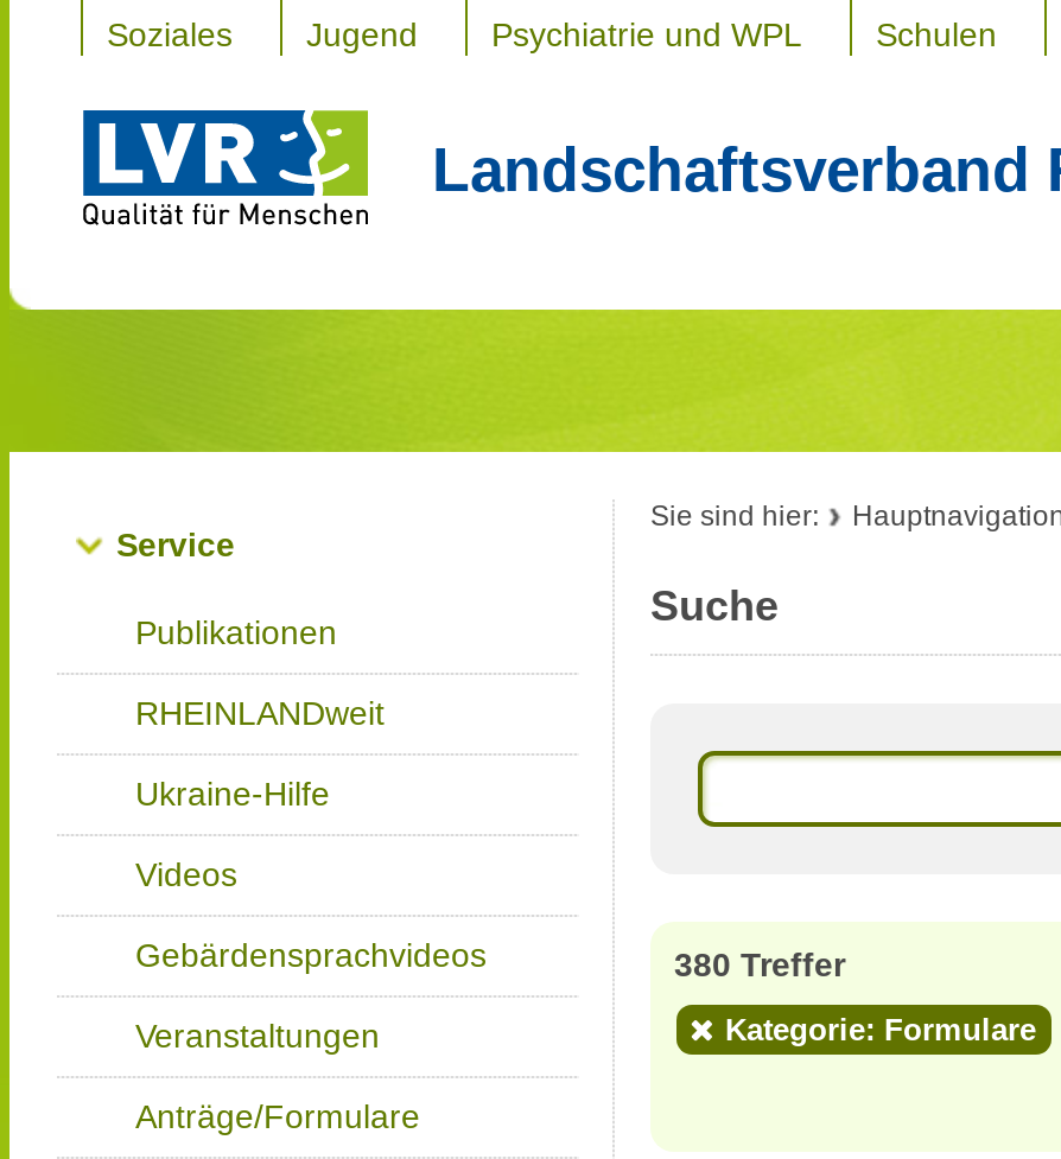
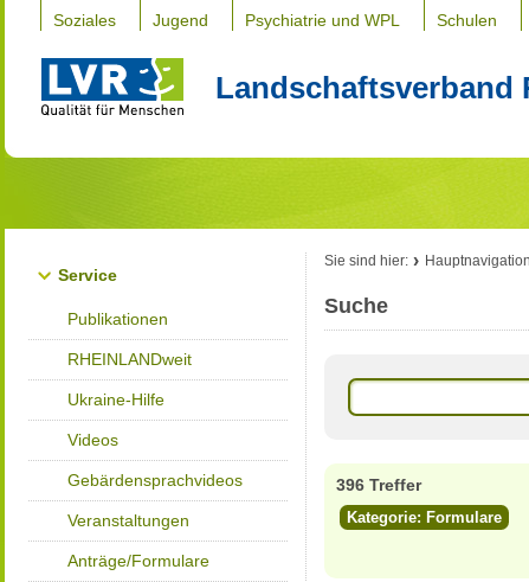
[674,945,845,983] 380 Treffer -> [336,475,421,494] 396 Treffer

